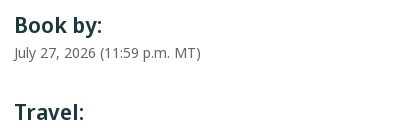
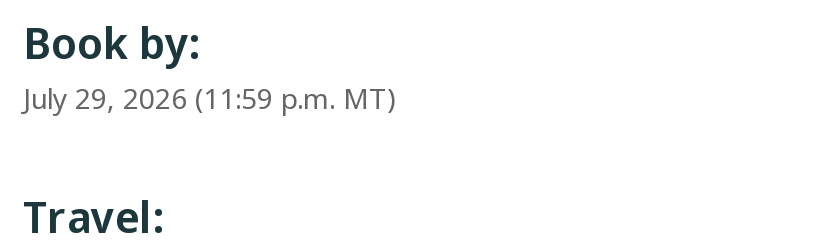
[14,43,201,62] July 27, 2026 (11:59 p.m. MT) -> [23,79,397,117] July 29, 2026 (11:59 p.m. MT)

